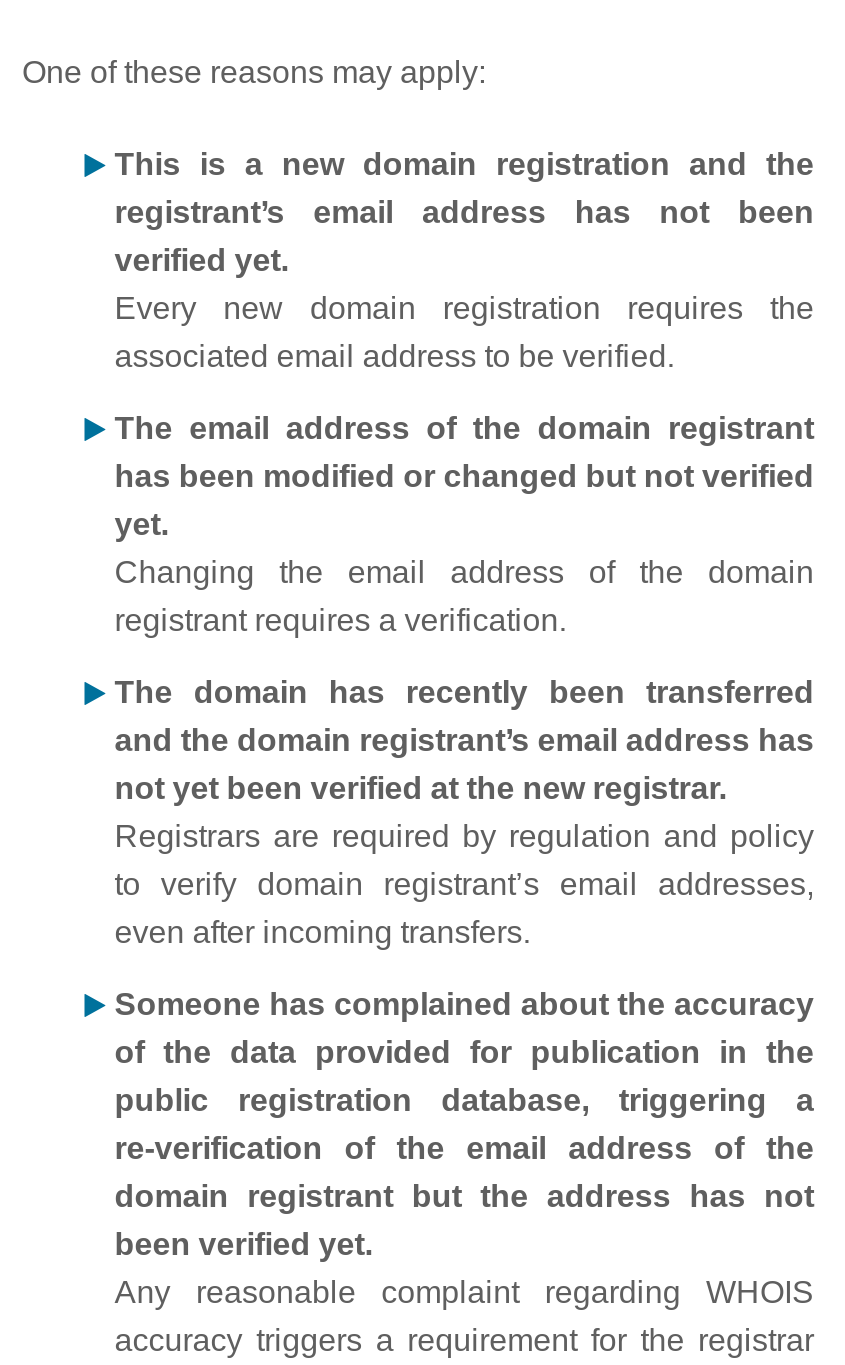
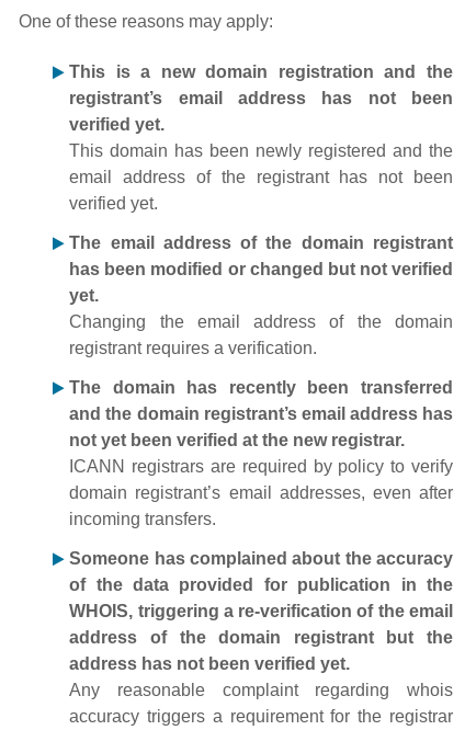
[115,291,814,373] Every new domain registration requires the | associated email address to be verified. -> [69,141,453,213] This domain has been newly registered and the | email address of the registrant has not been | verified yet.
moved [115,411,814,805] -> [69,233,453,449]: The email address of the domain registrant | has been modified or changed but not verified | yet. | Changing the email address of the domain | registrant requires a verification. | The domain has recently been transferred | and the domain registrant’s email address has | not yet been verified at the new registrar.
[115,819,814,949] Registrars are required by regulation and policy | to verify domain registrant’s email addresses, | even after incoming transfers. -> [69,457,453,528] ICANN registrars are required by policy to verify | domain registrant’s email addresses, even after | incoming transfers.
moved [115,987,814,1069] -> [69,549,453,594]: Someone has complained about the accuracy | of the data provided for publication in the
[115,1083,814,1309] public registration database, triggering a | re‑verification of the email address of the | domain registrant but the address has not | been verified yet. | Any reasonable complaint regarding WHOIS -> [69,602,453,699] WHOIS, triggering a re-verification of the email | address of the domain registrant but the | address has not been verified yet. | Any reasonable complaint regarding whois

